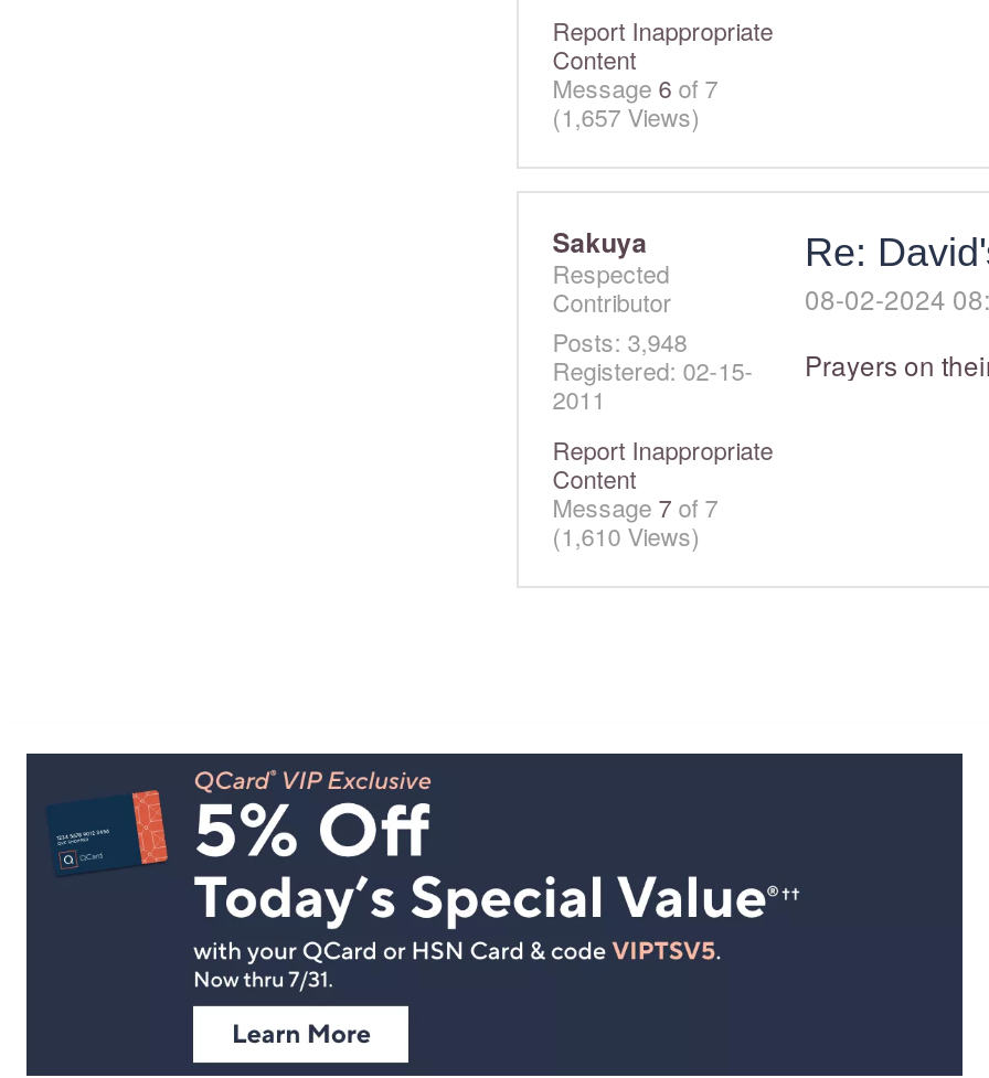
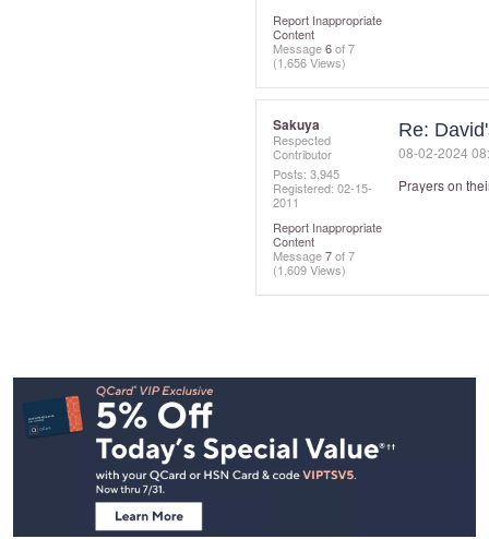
[552,98,700,134] (1,657 Views) -> [273,53,346,71] (1,656 Views)
[552,323,687,359] Posts: 3,948 -> [273,165,340,182] Posts: 3,945
[552,517,700,553] (1,610 Views) -> [273,261,346,278] (1,609 Views)

